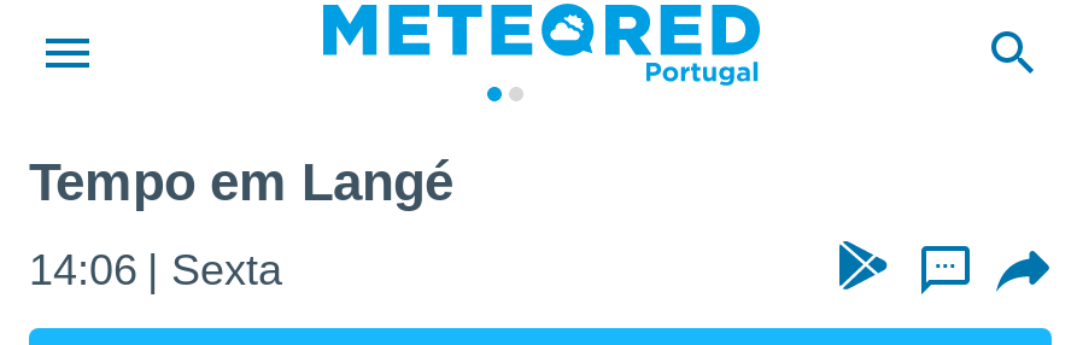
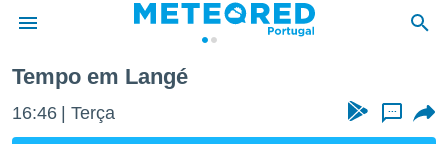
[29,246,282,294] 14:06 Sexta -> [12,103,115,123] 16:46 Terça

